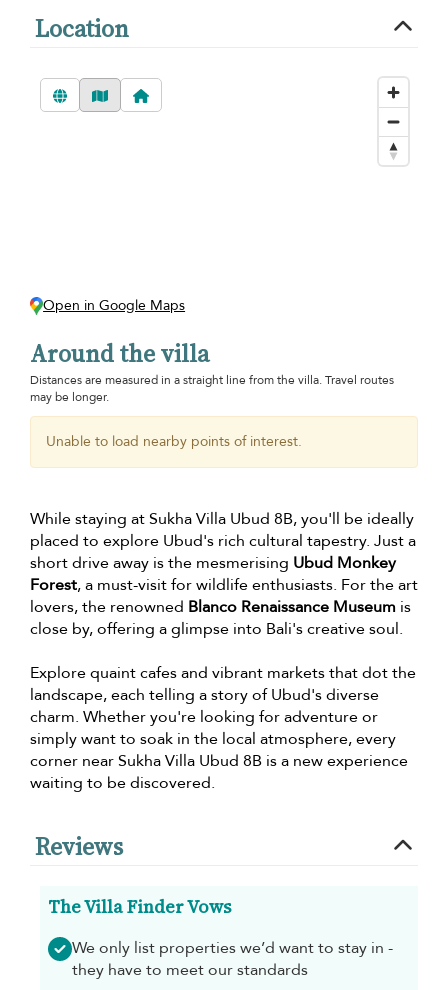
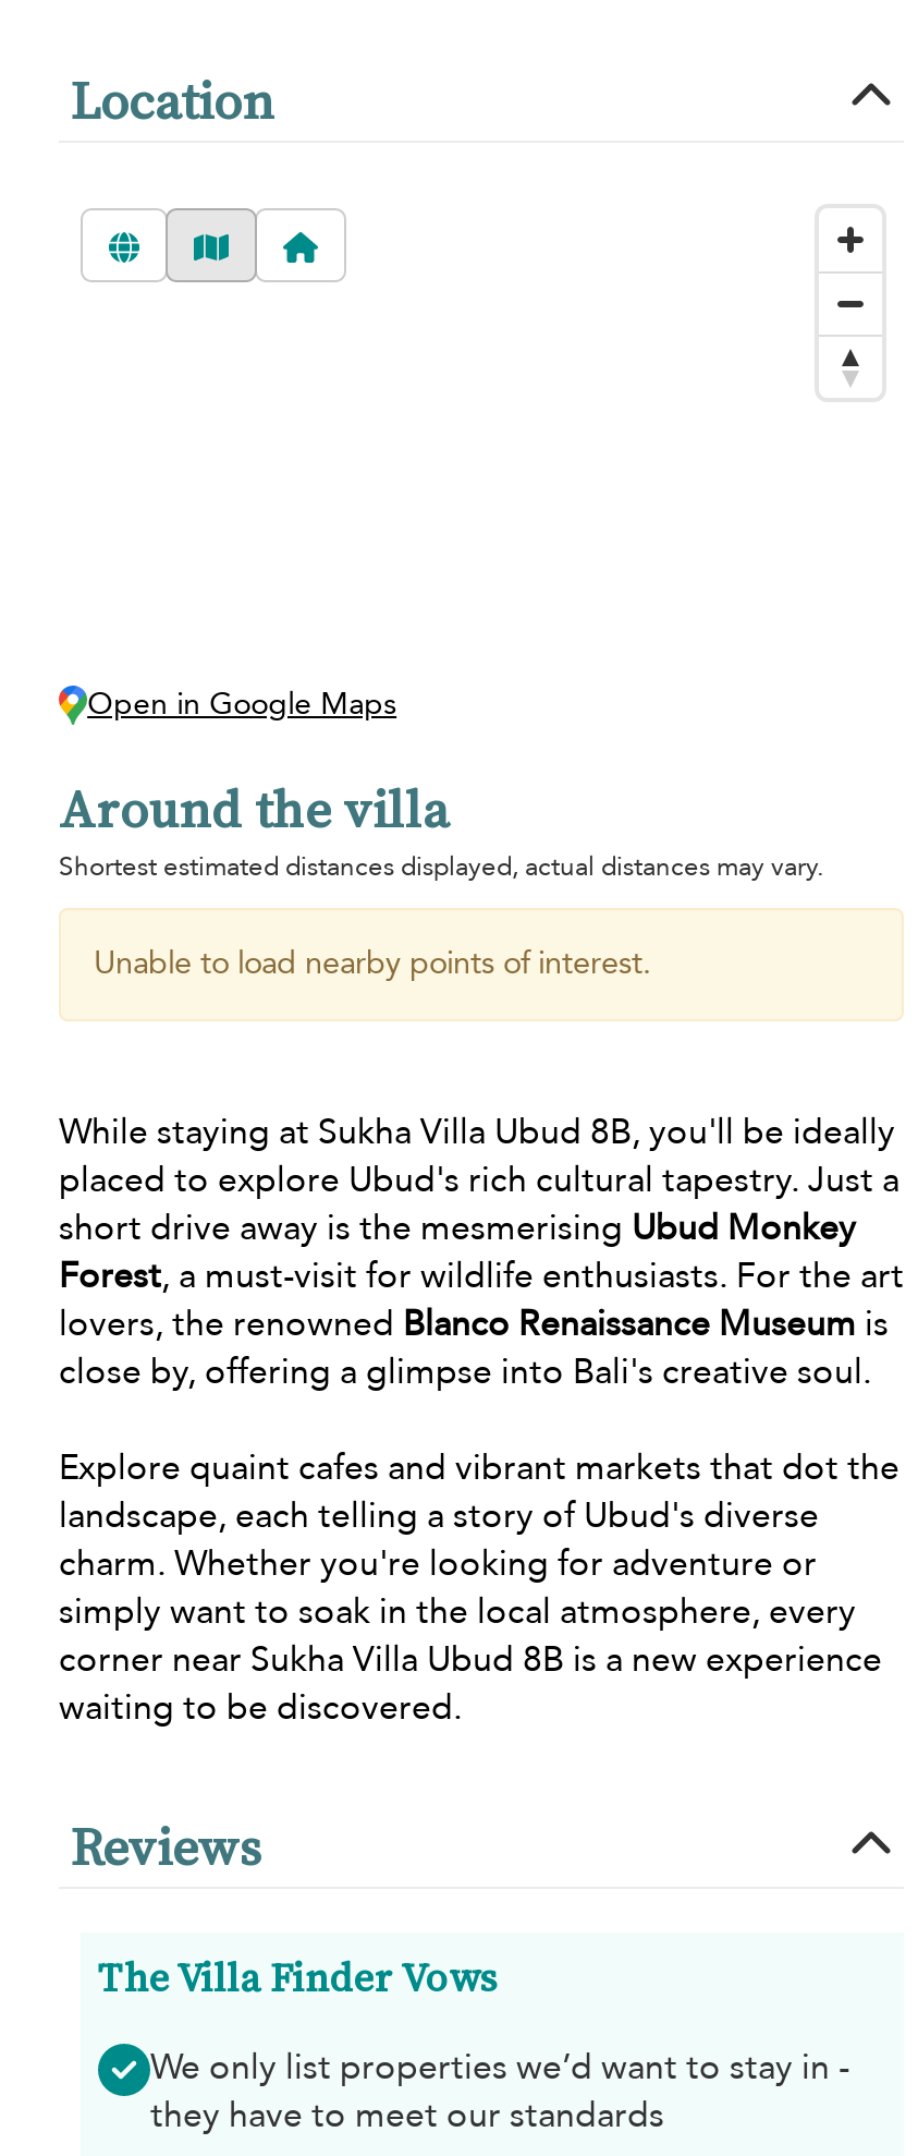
[30,372,394,405] Distances are measured in a straight line from the villa. Travel routes | may be longer. -> [59,849,823,884] Shortest estimated distances displayed, actual distances may vary.

